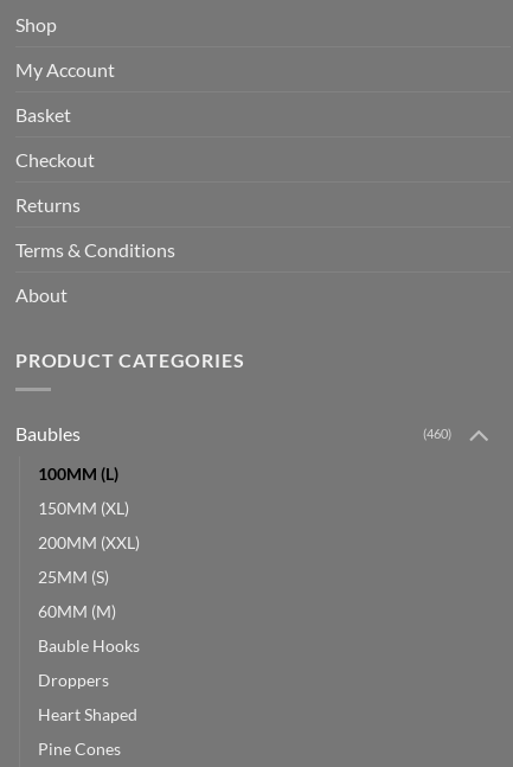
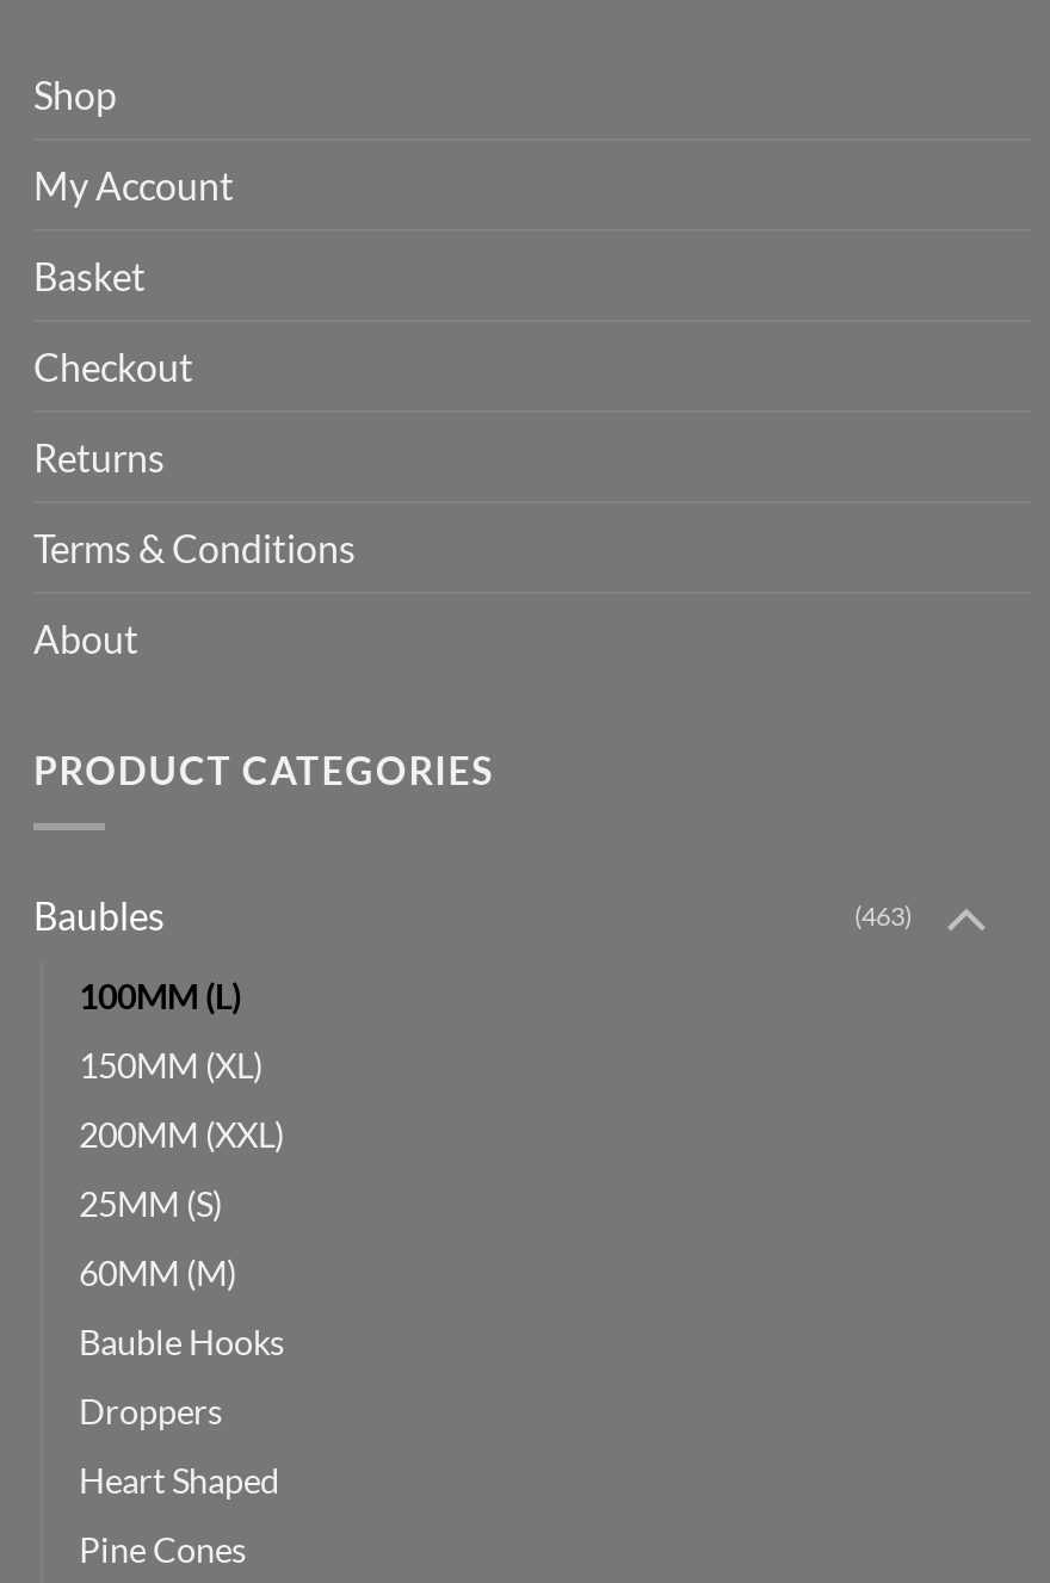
[423,425,451,441] (460) -> [854,900,912,931] (463)

